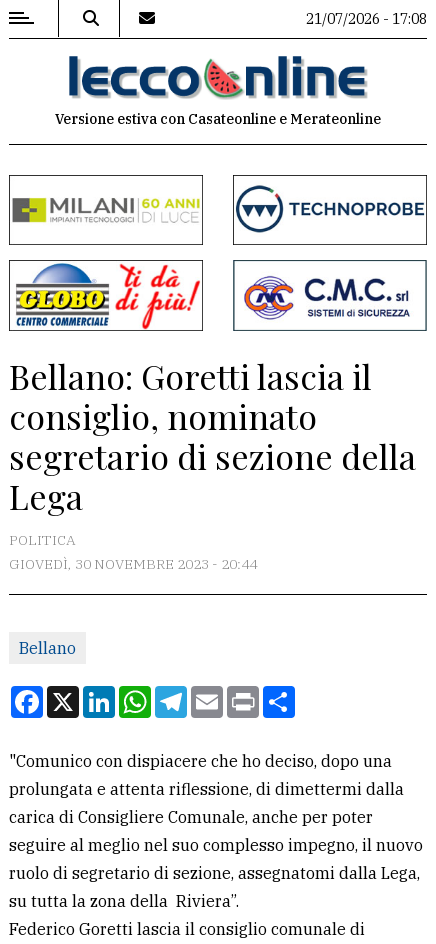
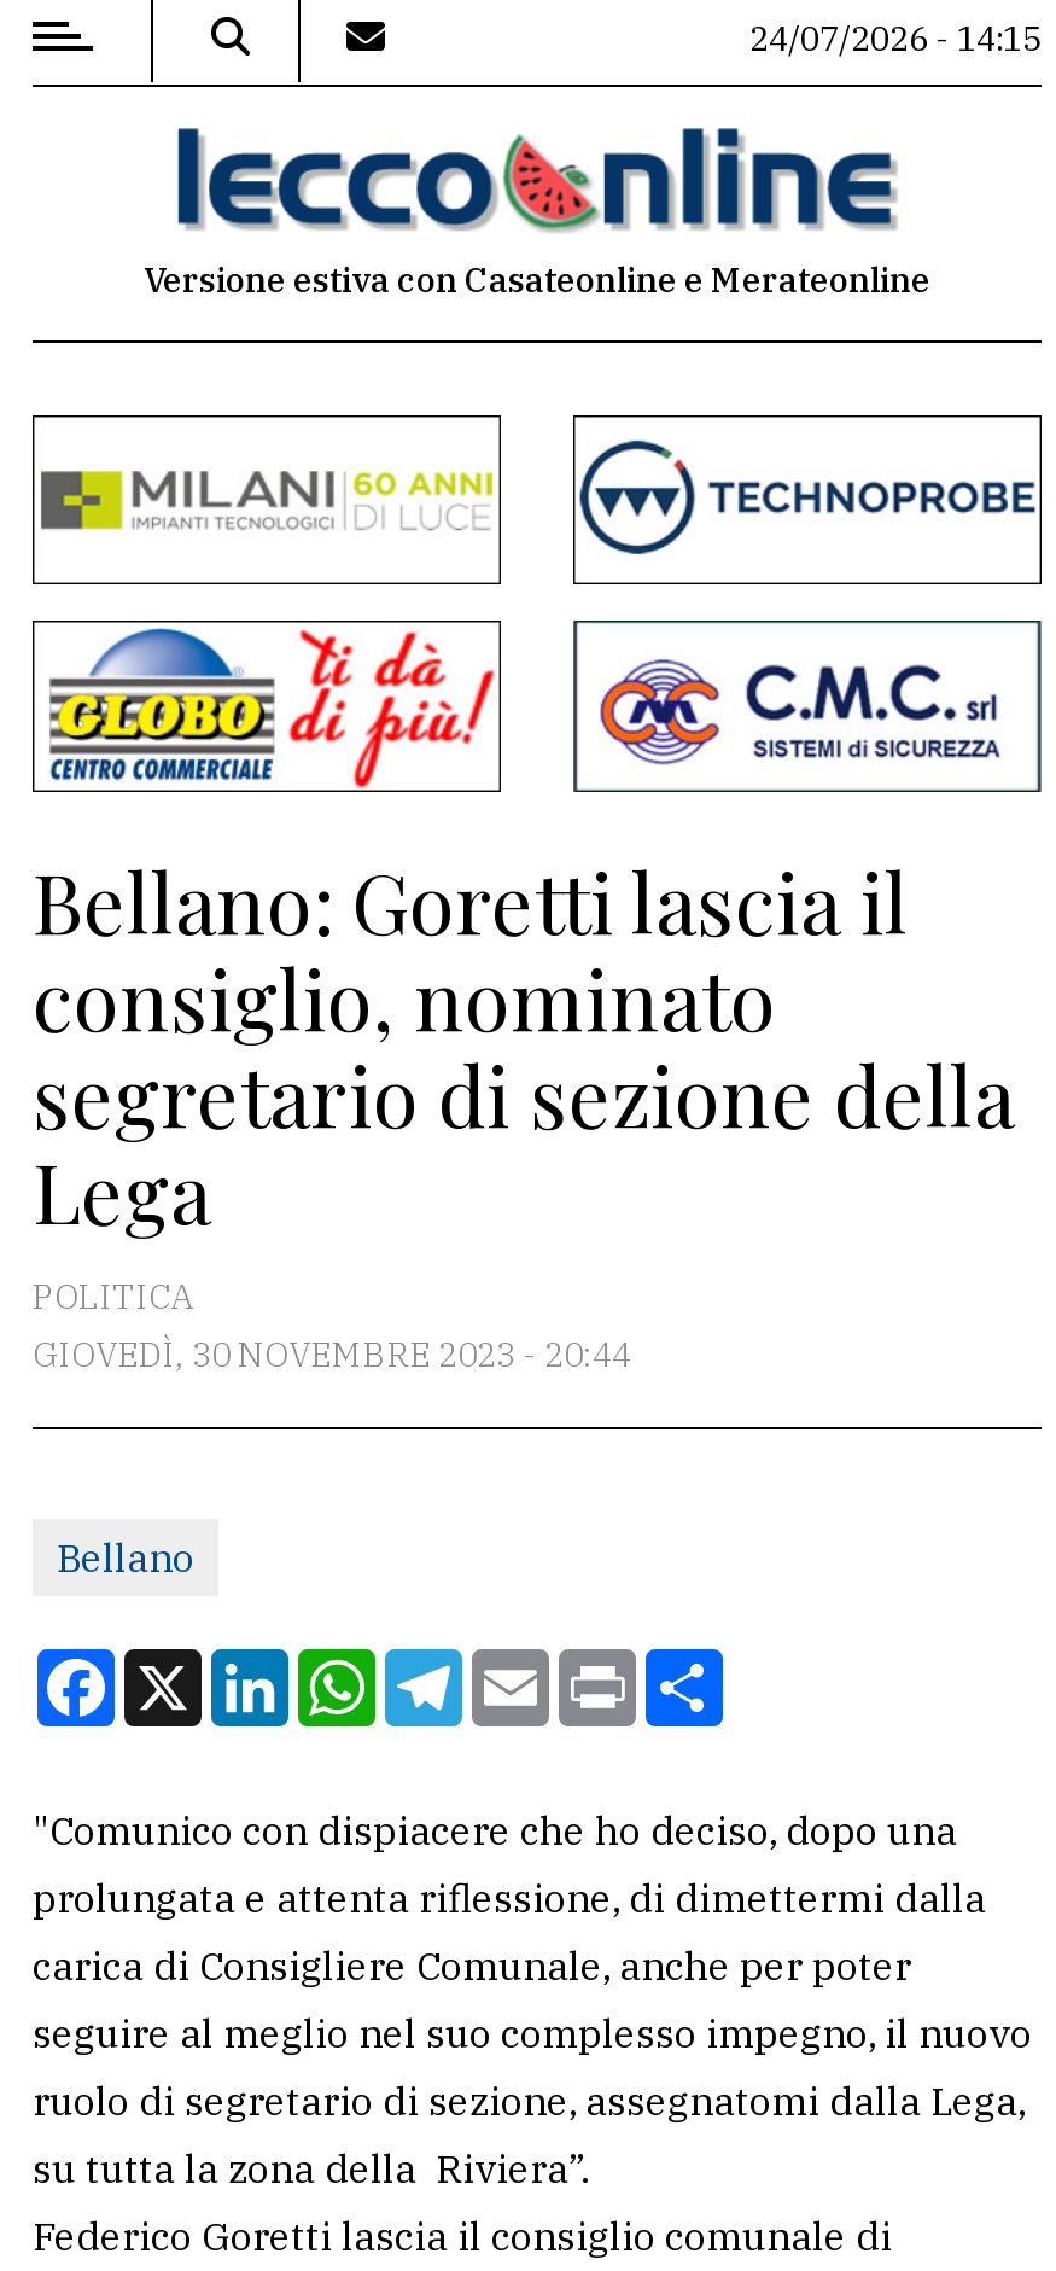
[306,10,427,28] 21/07/2026 - 17:08 -> [749,17,1042,60] 24/07/2026 - 14:15

